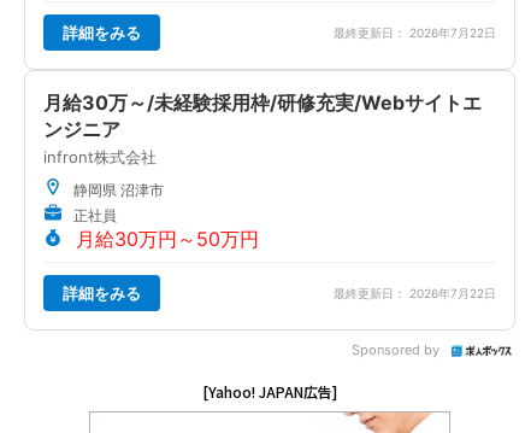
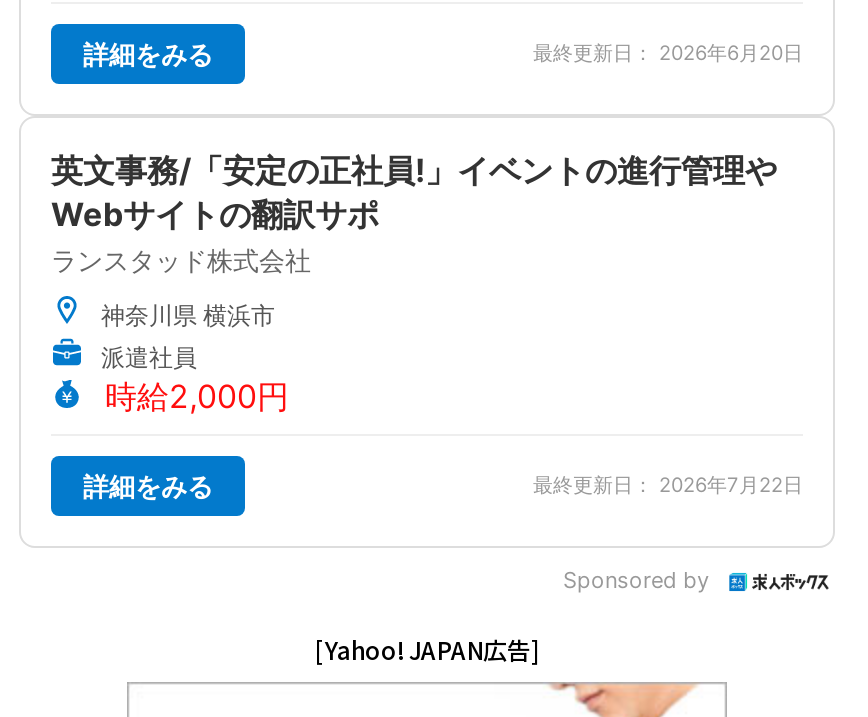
[334,25,496,40] 最終更新日： 2026年7月22日 -> [533,41,803,65] 最終更新日： 2026年6月20日
[43,91,482,167] 月給30万～/未経験採用枠/研修充実/Webサイトエ | ンジニア | infront株式会社 -> [51,150,777,276] 英文事務/「安定の正社員!」イベントの進行管理や | Webサイトの翻訳サポ | ランスタッド株式会社
[70,181,259,251] 静岡県 沼津市 | 正社員 | 月給30万円～50万円 -> [95,300,289,416] 神奈川県 横浜市 | 派遣社員 | 時給2,000円

